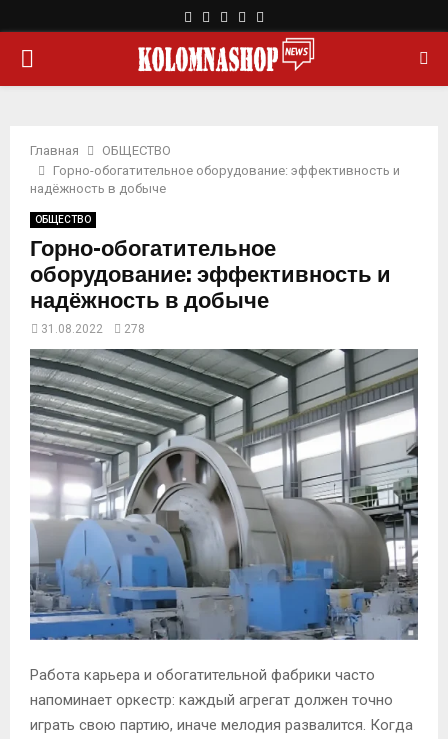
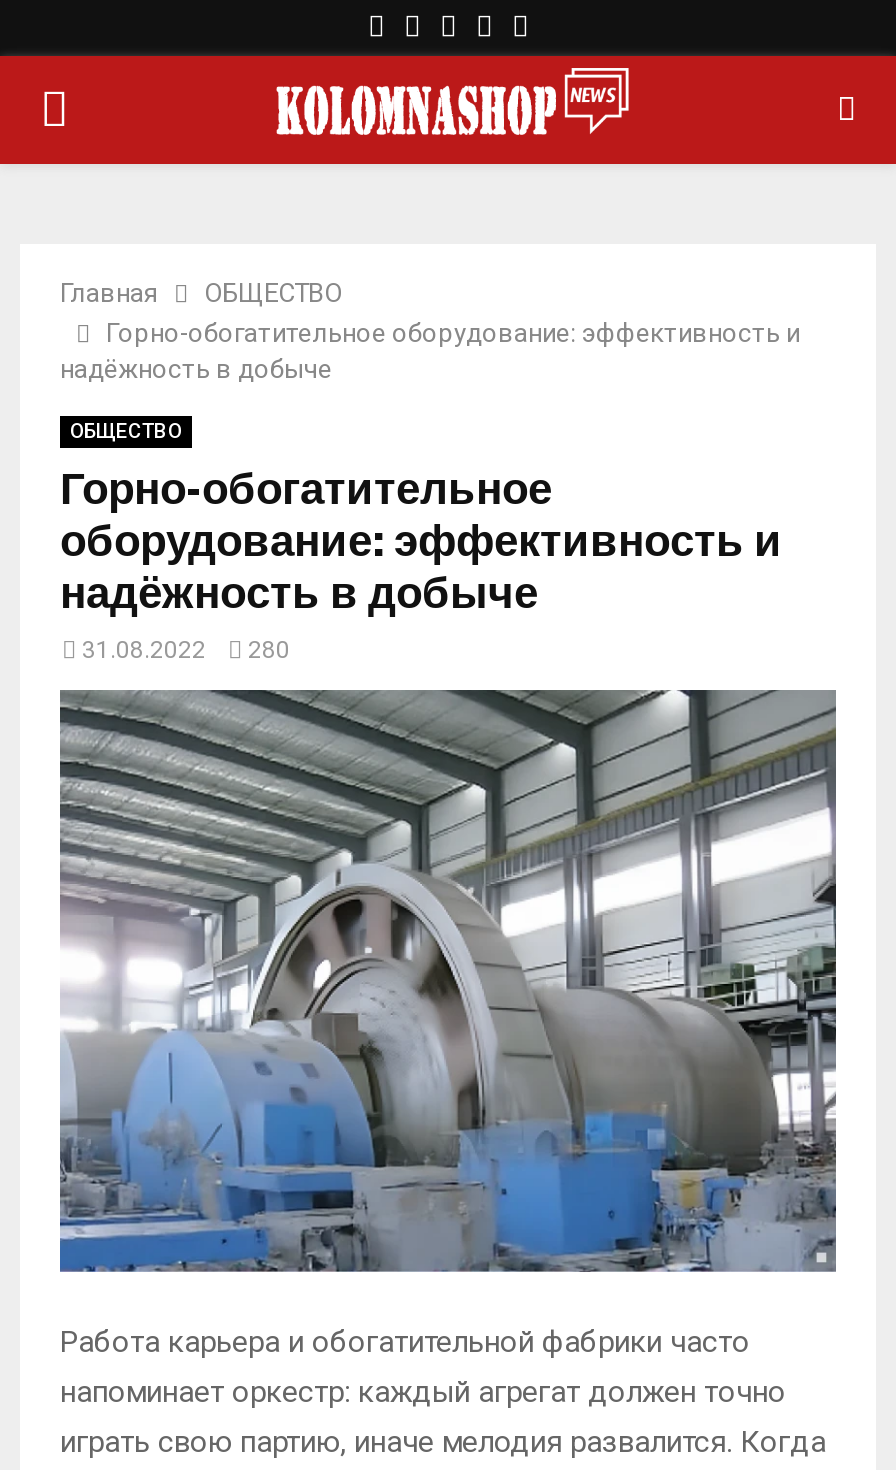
[124,322,145,336] 278 -> [248,636,290,664] 280

